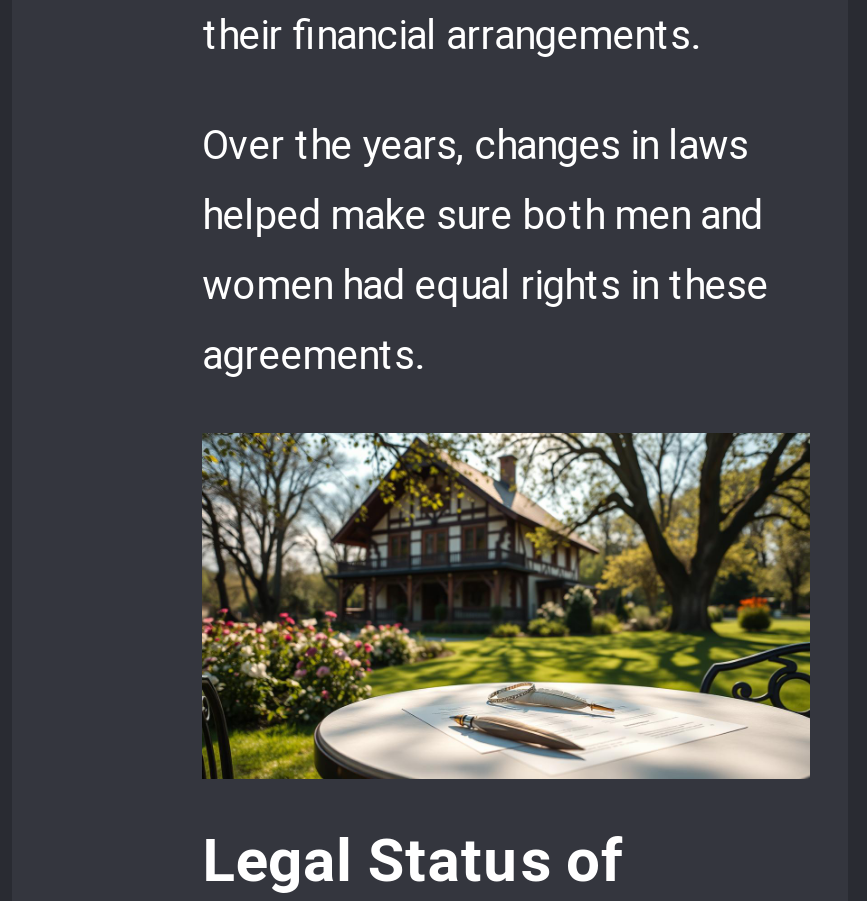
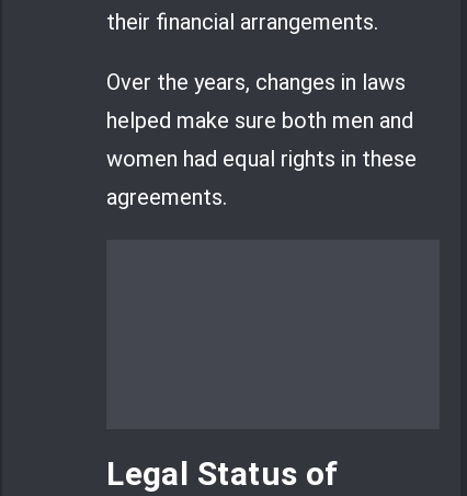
[200,431,812,781] [image] -> none

